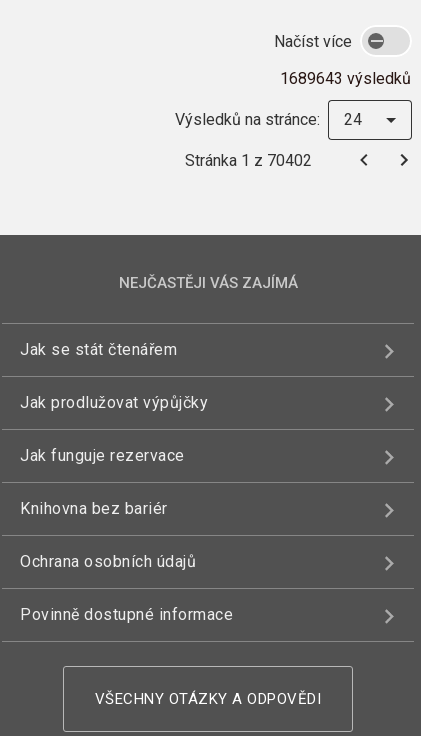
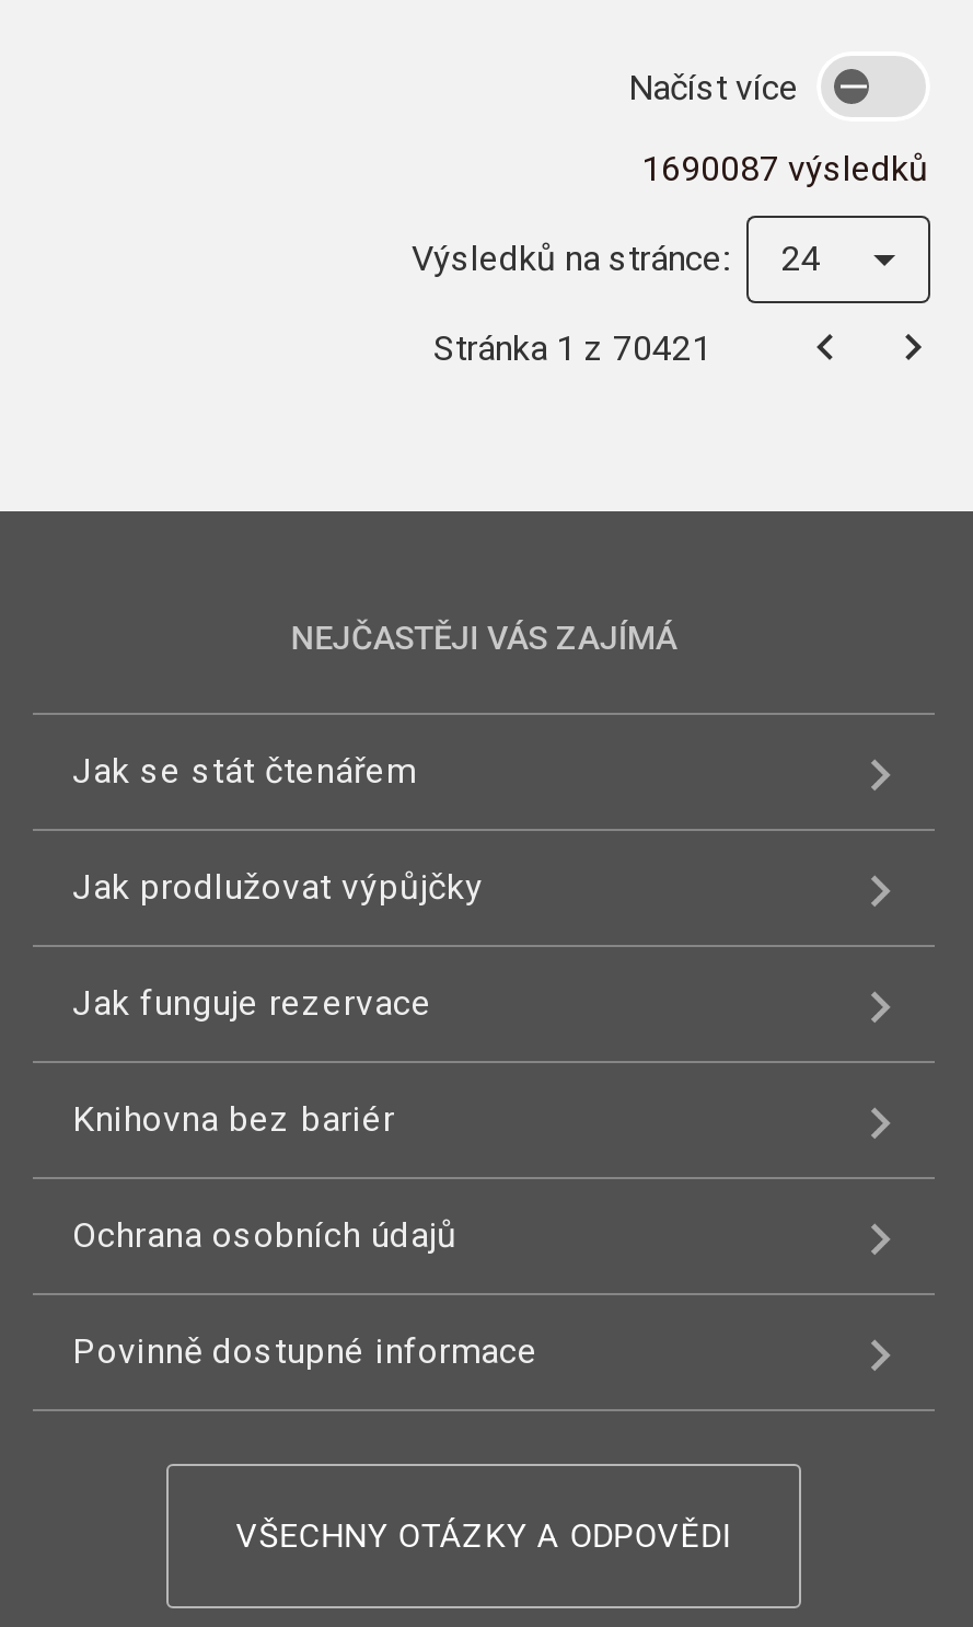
[280,69,411,88] 1689643 výsledků -> [641,148,928,189] 1690087 výsledků
[185,150,312,169] Stránka 1 z 70402 -> [433,326,711,368] Stránka 1 z 70421

